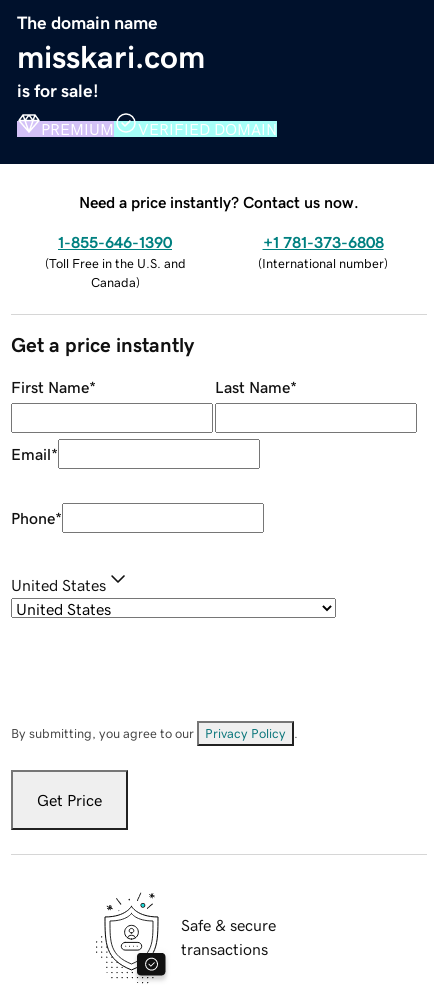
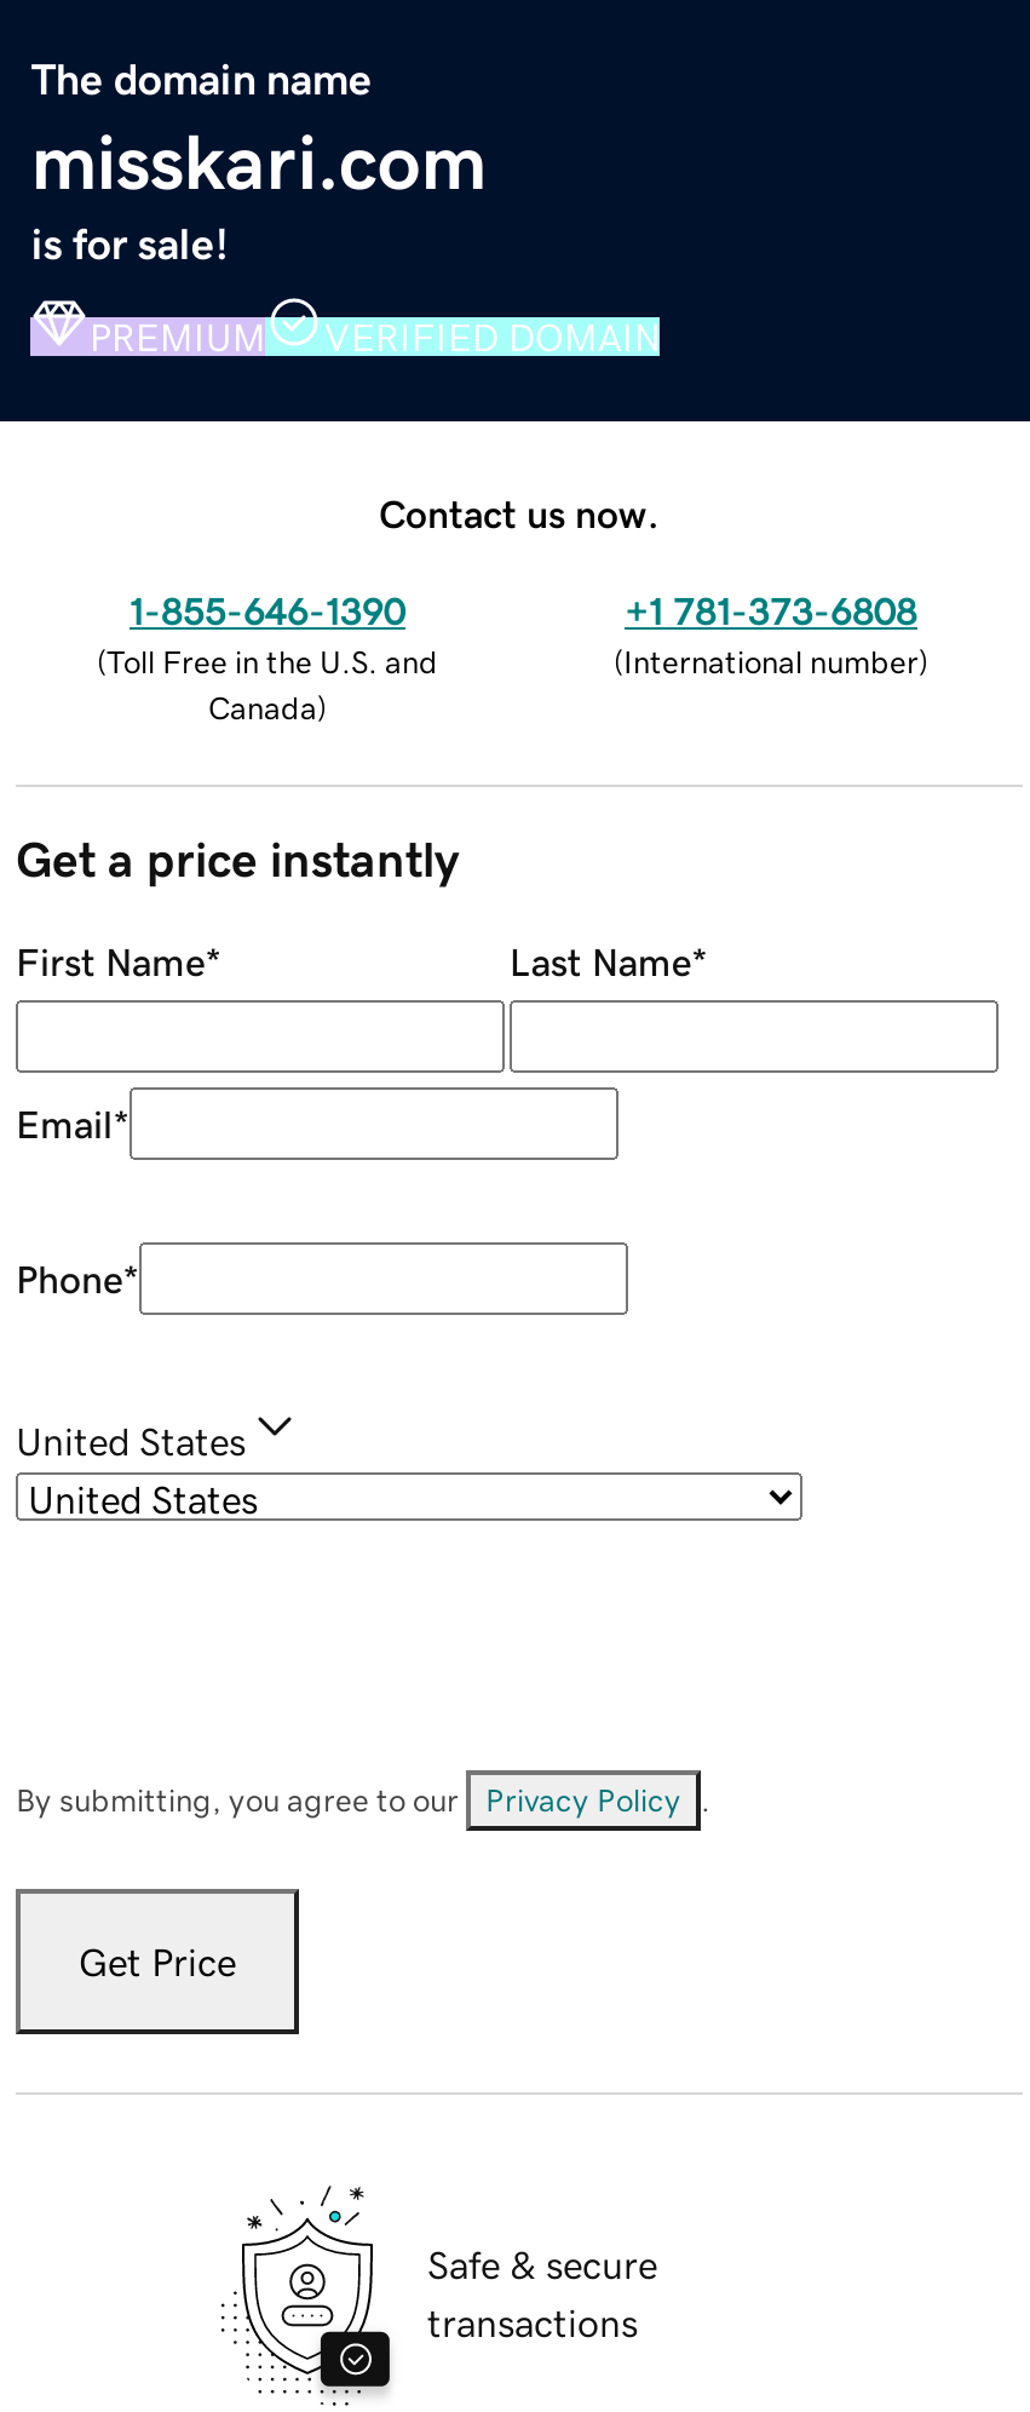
[79,194,359,210] Need a price instantly? Contact us now. -> [379,493,660,532] Contact us now.

